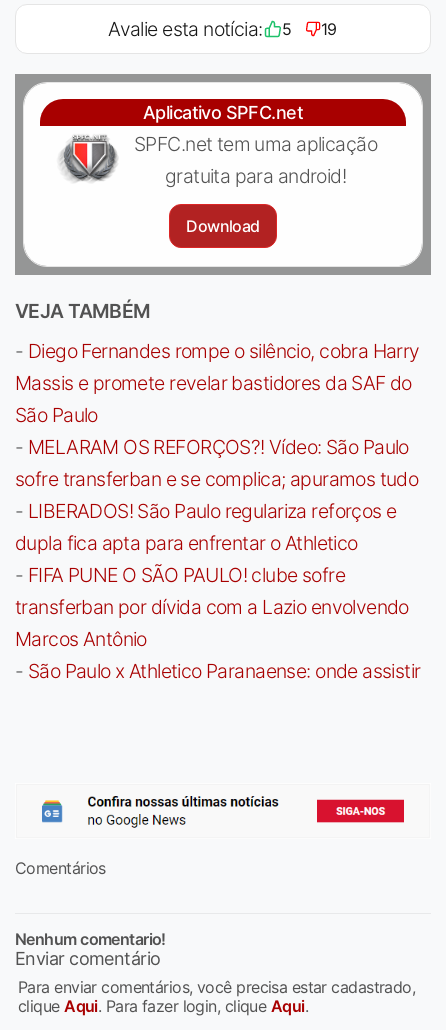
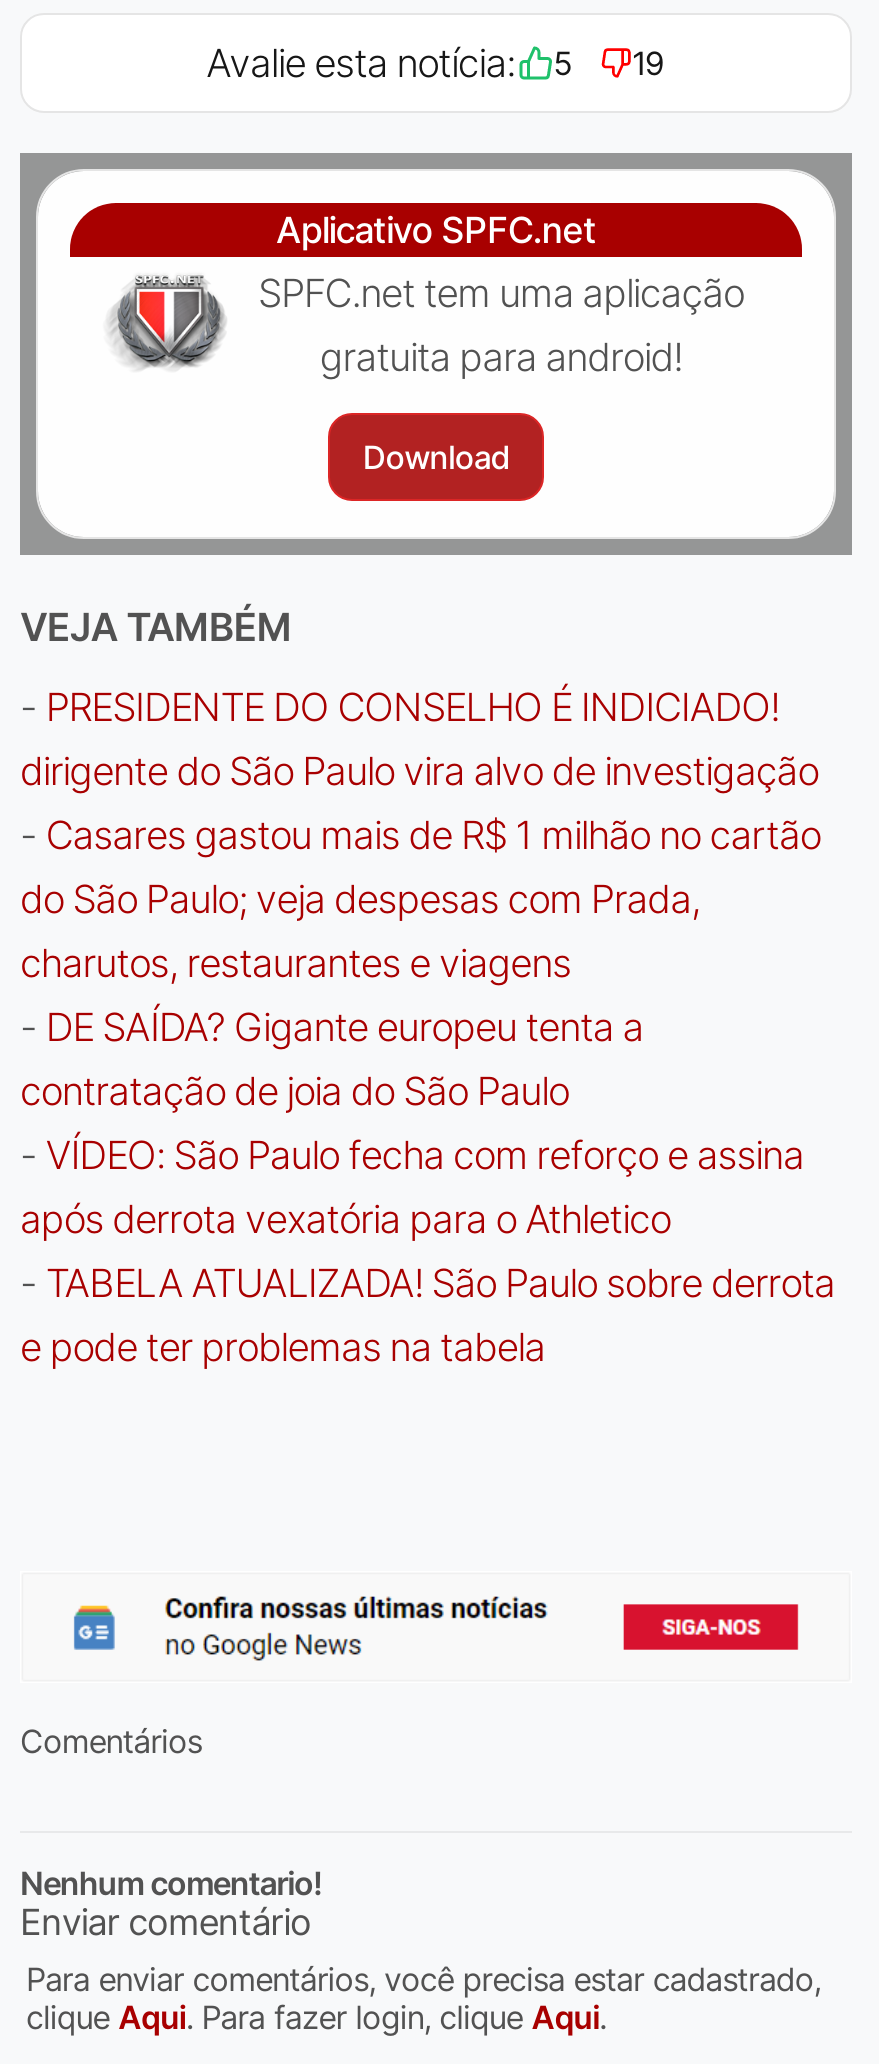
[15,339,420,683] - Diego Fernandes rompe o silêncio, cobra Harry | Massis e promete revelar bastidores da SAF do | São Paulo | - MELARAM OS REFORÇOS?! Vídeo: São Paulo | sofre transferban e se complica; apuramos tudo | - LIBERADOS! São Paulo regulariza reforços e | dupla fica apta para enfrentar o Athletico | - FIFA PUNE O SÃO PAULO! clube sofre | transferban por dívida com a Lazio envolvendo | Marcos Antônio | - São Paulo x Athletico Paranaense: onde assistir -> [20,683,835,1371] - PRESIDENTE DO CONSELHO É INDICIADO! | dirigente do São Paulo vira alvo de investigação | - Casares gastou mais de R$ 1 milhão no cartão | do São Paulo; veja despesas com Prada, | charutos, restaurantes e viagens | - DE SAÍDA? Gigante europeu tenta a | contratação de joia do São Paulo | - VÍDEO: São Paulo fecha com reforço e assina | após derrota vexatória para o Athletico | - TABELA ATUALIZADA! São Paulo sobre derrota | e pode ter problemas na tabela

